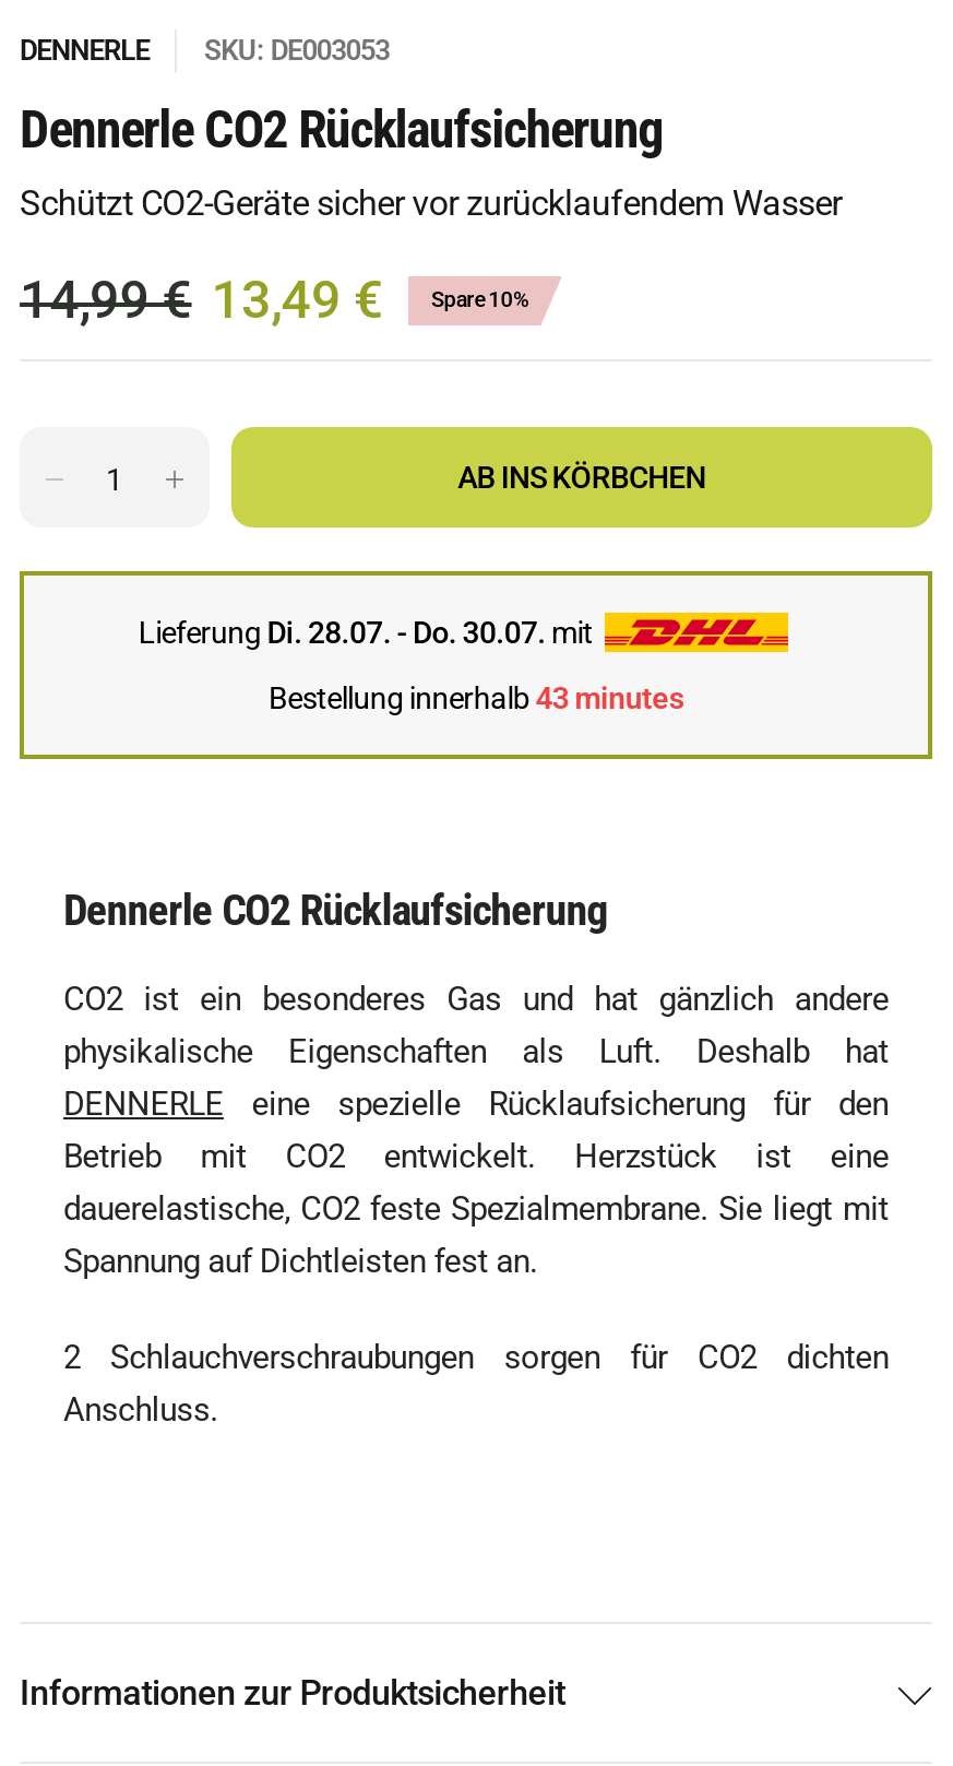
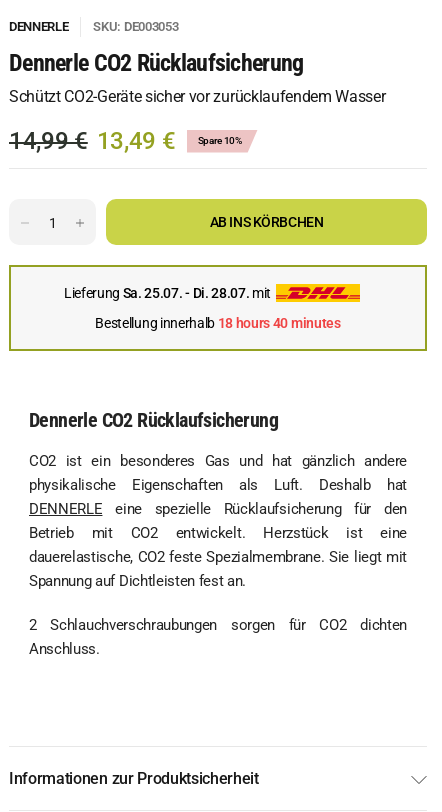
[138,615,593,650] Lieferung Di. 28.07. - Do. 30.07. mit -> [64,285,271,301] Lieferung Sa. 25.07. - Di. 28.07. mit
[269,680,683,715] Bestellung innerhalb 43 minutes -> [95,315,341,331] Bestellung innerhalb 18 hours 40 minutes

